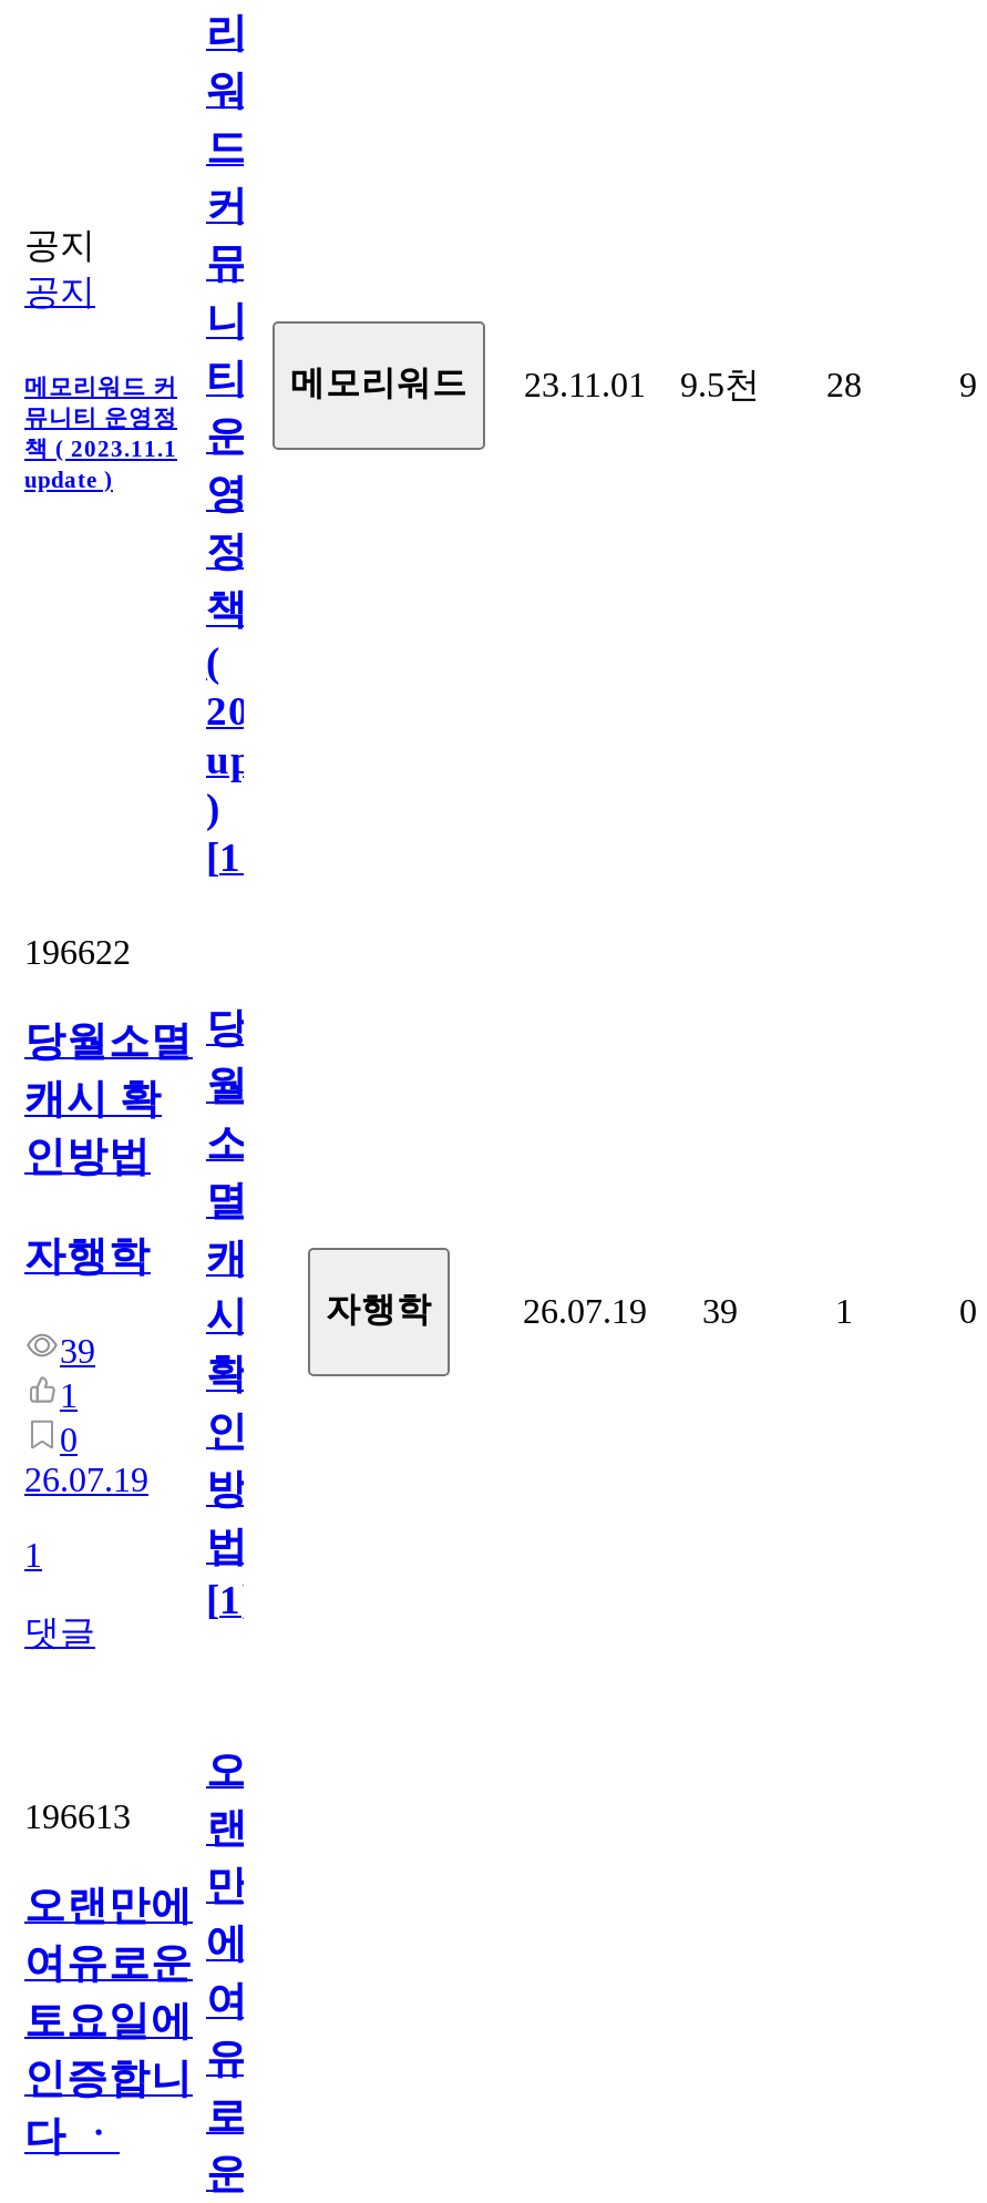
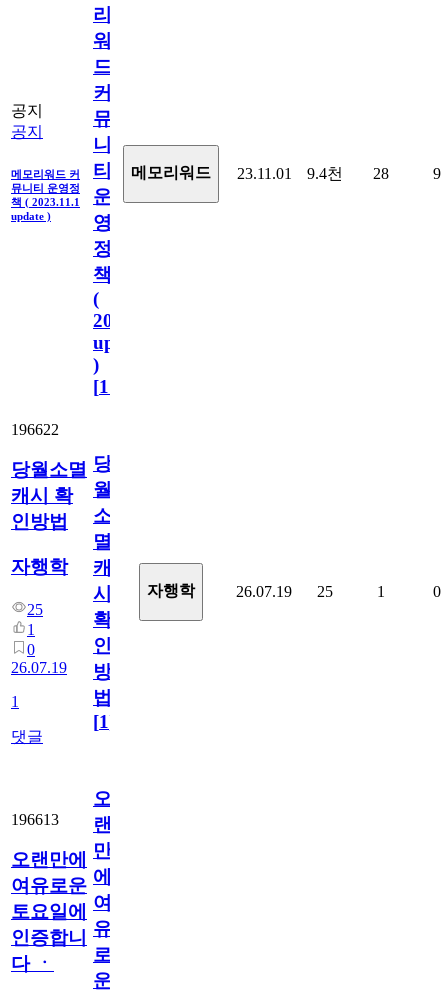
[24,355,862,402] 메모리워드 커 티 메모리워드 23.11.01 9.5천 28 -> [11,160,389,182] 메모리워드 커 티 메모리워드 23.11.01 9.4천 28
[523,1291,738,1329] 26.07.19 39 -> [236,583,333,600] 26.07.19 25
[60,1332,95,1369] 39 -> [27,601,43,618] 25

